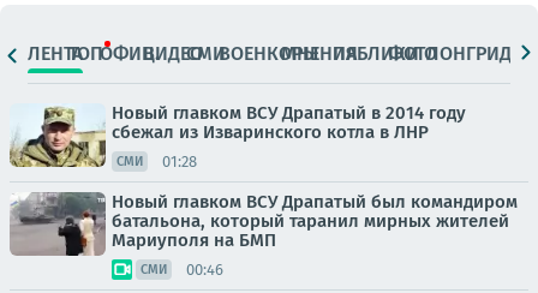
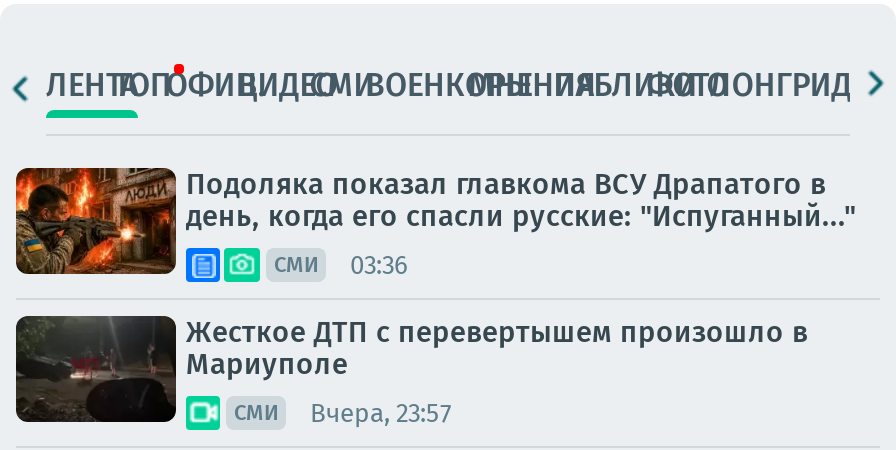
[8,102,466,168] [image] | Новый главком ВСУ Драпатый в 2014 году | сбежал из Изваринского котла в ЛНР -> [14,166,856,276] [image] | Подоляка показал главкома ВСУ Драпатого в | день, когда его спасли русские: "Испуганный..."
[116,152,197,170] СМИ 01:28 -> [274,249,408,279] СМИ 03:36
[11,191,518,256] [image] | Новый главком ВСУ Драпатый был командиром | батальона, который таранил мирных жителей | Мариуполя на БМП -> [14,314,808,424] [image] | Жесткое ДТП с перевертышем произошло в | Мариуполе
[141,260,223,278] СМИ 00:46 -> [234,397,452,427] СМИ Вчера, 23:57

